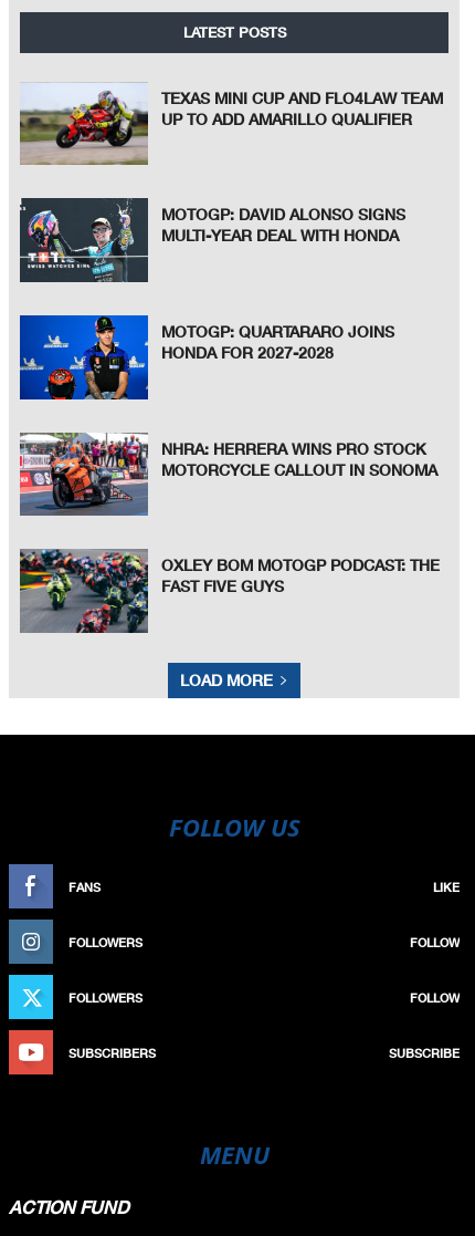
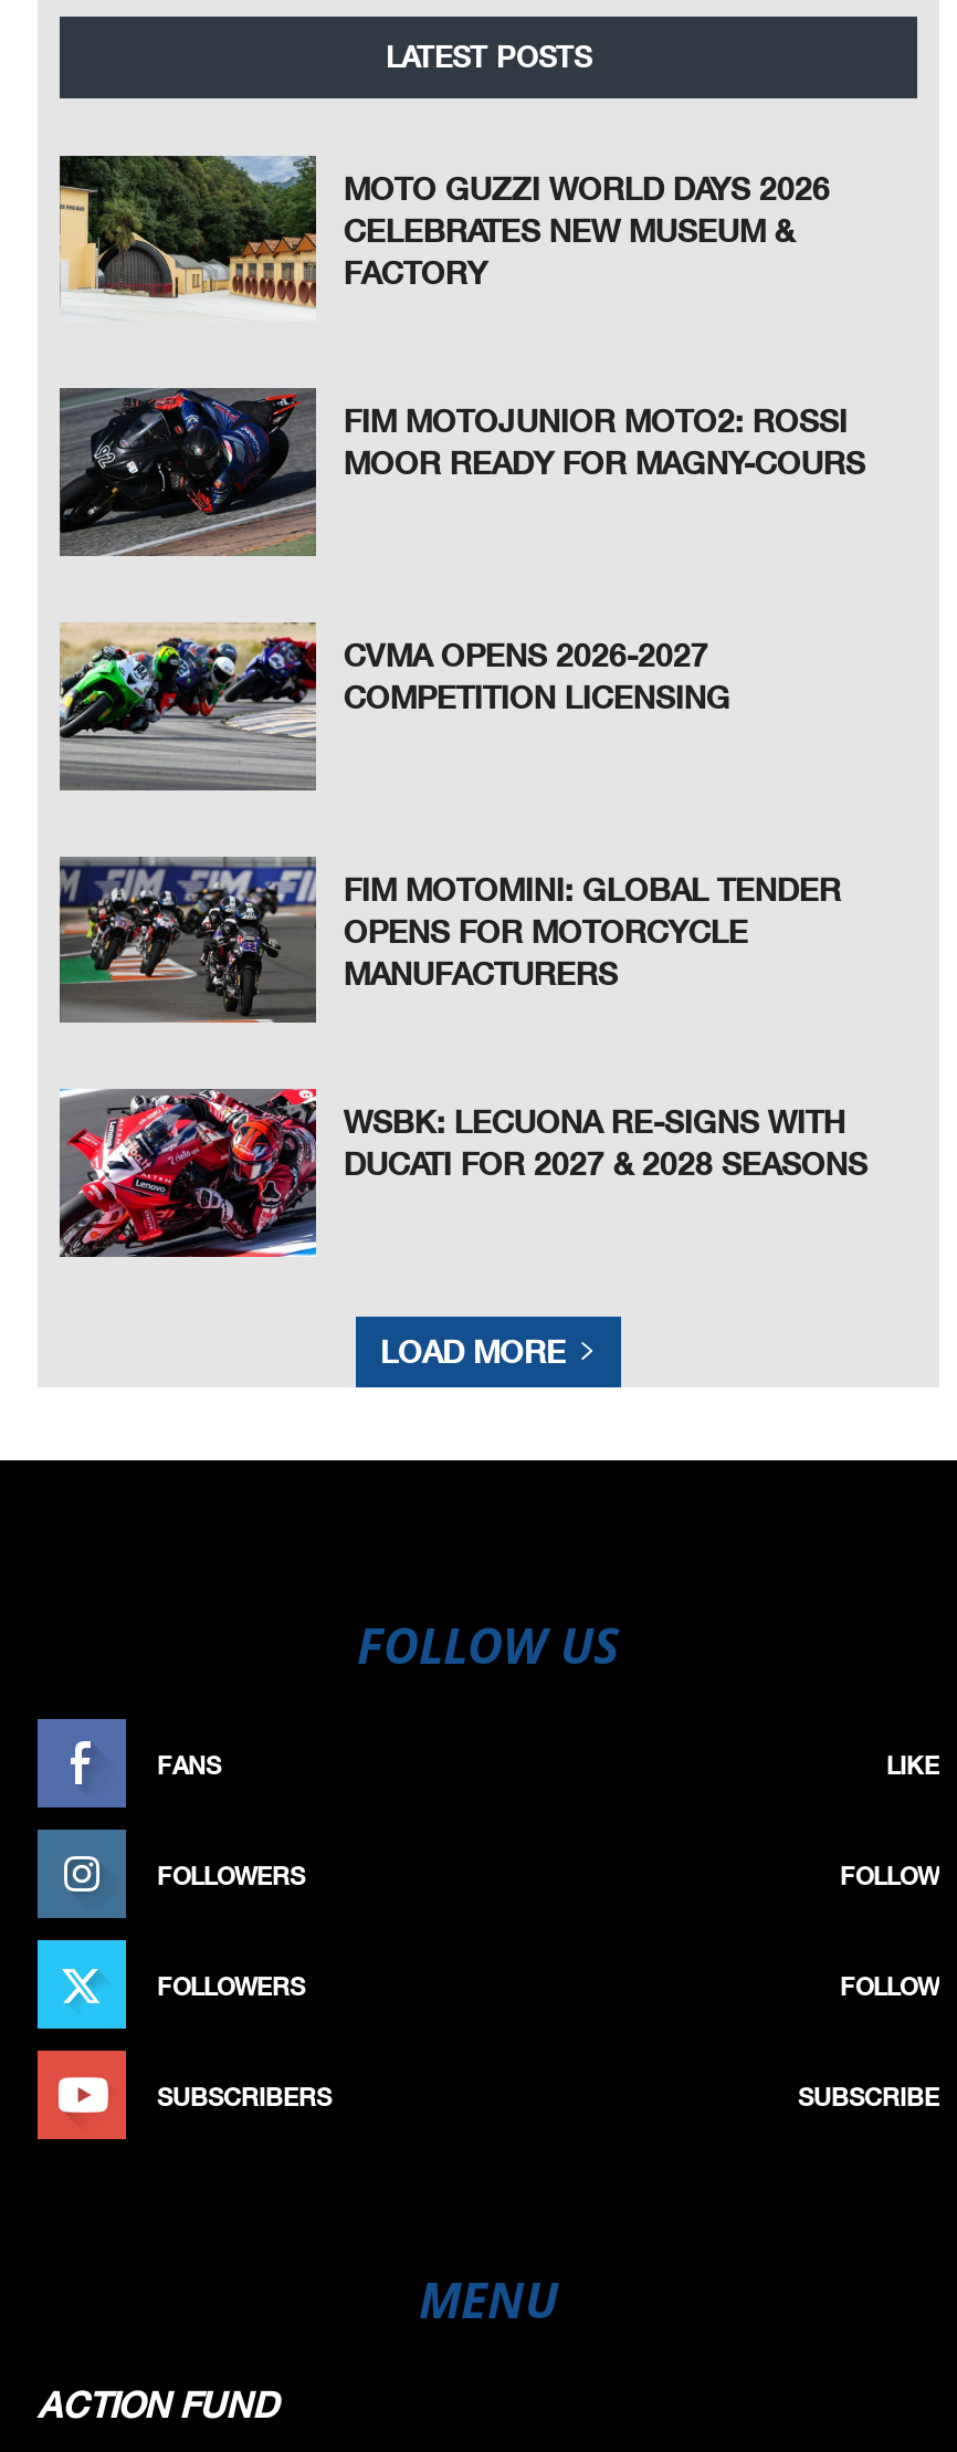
[19,82,443,166] [image] | TEXAS MINI CUP AND FLO4LAW TEAM | UP TO ADD AMARILLO QUALIFIER -> [57,154,830,322] [image] | MOTO GUZZI WORLD DAYS 2026 | CELEBRATES NEW MUSEUM & | FACTORY
[20,199,406,282] [image] | MOTOGP: DAVID ALONSO SIGNS | MULTI-YEAR DEAL WITH HONDA -> [60,388,865,556] [image] | FIM MOTOJUNIOR MOTO2: ROSSI | MOOR READY FOR MAGNY-COURS
[19,314,395,401] [image] | MOTOGP: QUARTARARO JOINS | HONDA FOR 2027-2028 -> [57,620,730,793] [image] | CVMA OPENS 2026-2027 | COMPETITION LICENSING
[19,433,438,516] [image] | NHRA: HERRERA WINS PRO STOCK | MOTORCYCLE CALLOUT IN SONOMA -> [57,855,841,1025] [image] | FIM MOTOMINI: GLOBAL TENDER | OPENS FOR MOTORCYCLE | MANUFACTURERS
[19,549,440,634] [image] | OXLEY BOM MOTOGP PODCAST: THE | FAST FIVE GUYS -> [60,1087,867,1259] [image] | WSBK: LECUONA RE-SIGNS WITH | DUCATI FOR 2027 & 2028 SEASONS

